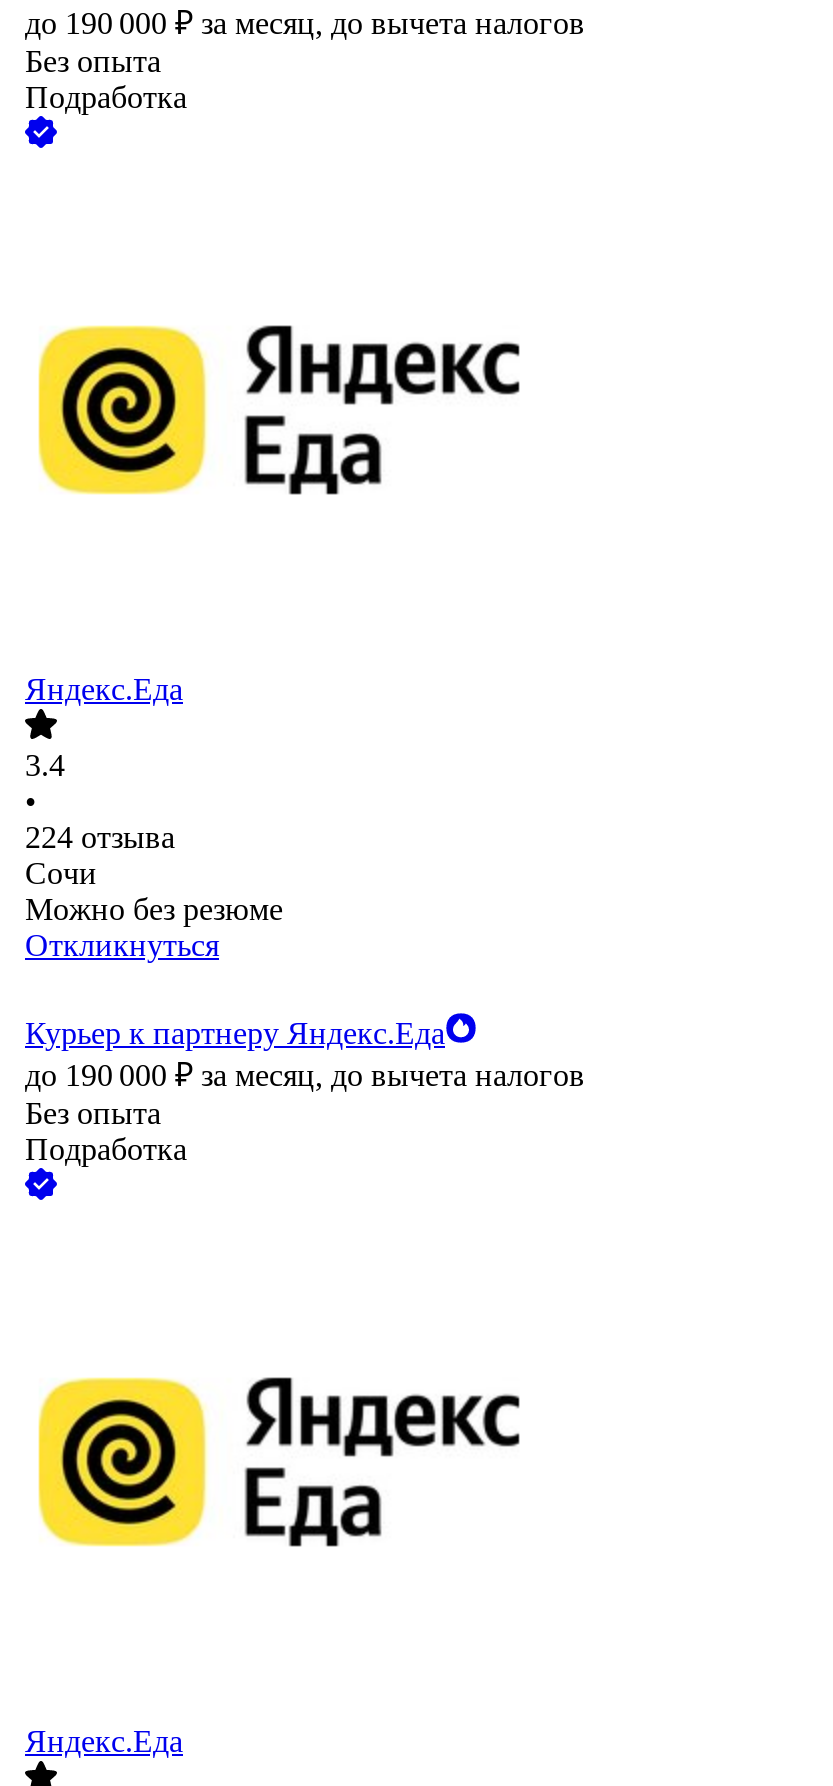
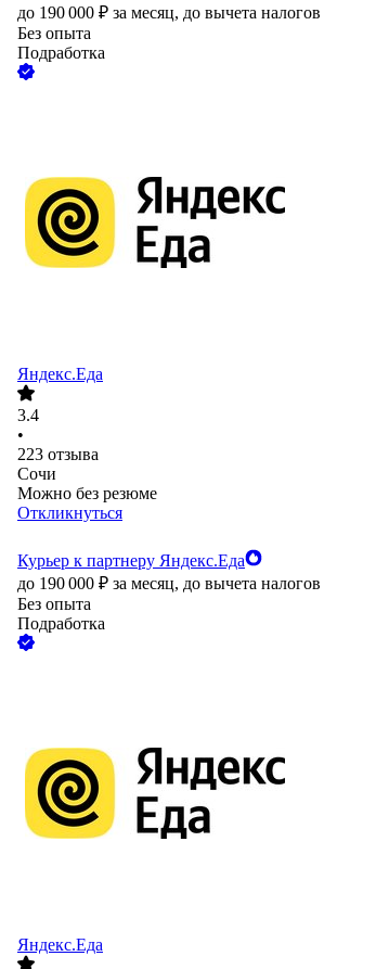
[25,821,175,855] 224 отзыва -> [17,445,99,464] 223 отзыва

